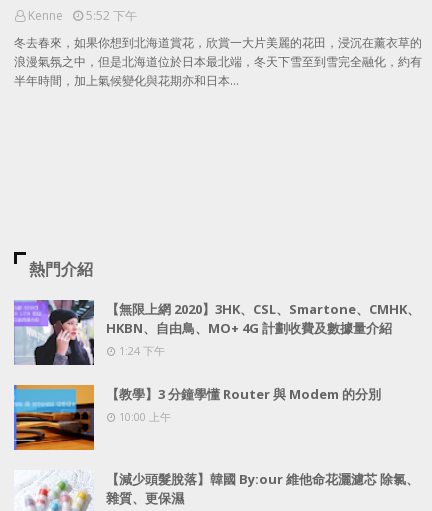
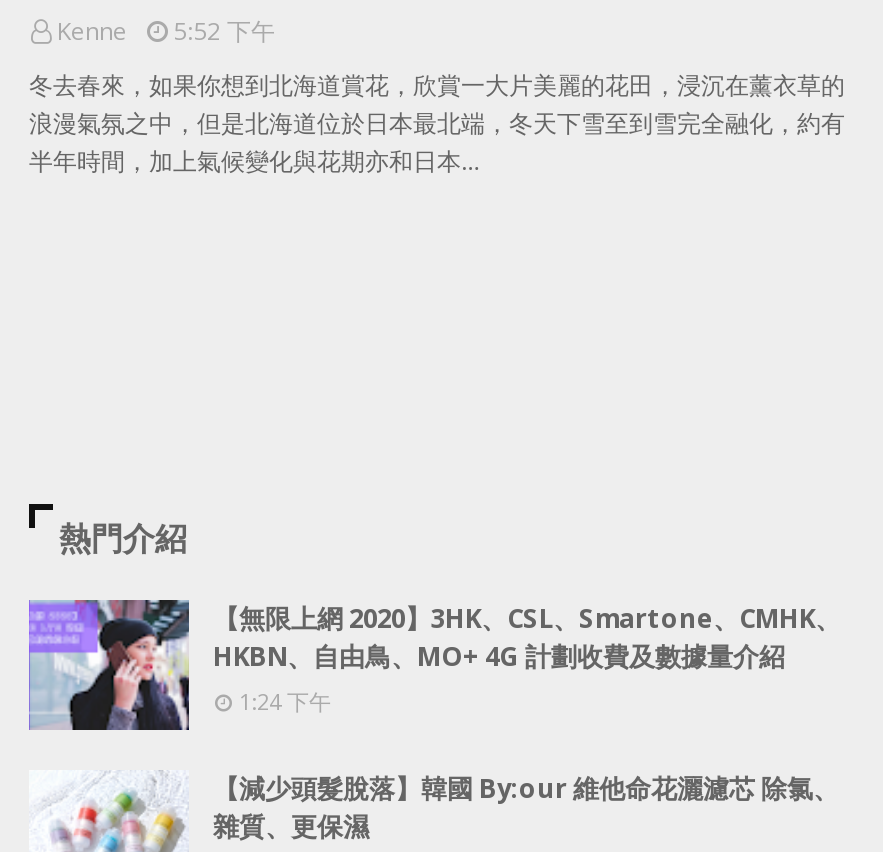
[13,384,381,451] [image] | 【教學】3 分鐘學懂 Router 與 Modem 的分別 | 10:00 上午 -> none

